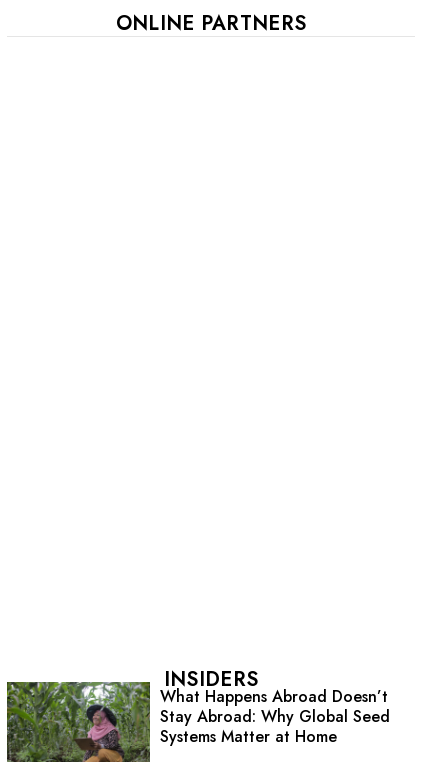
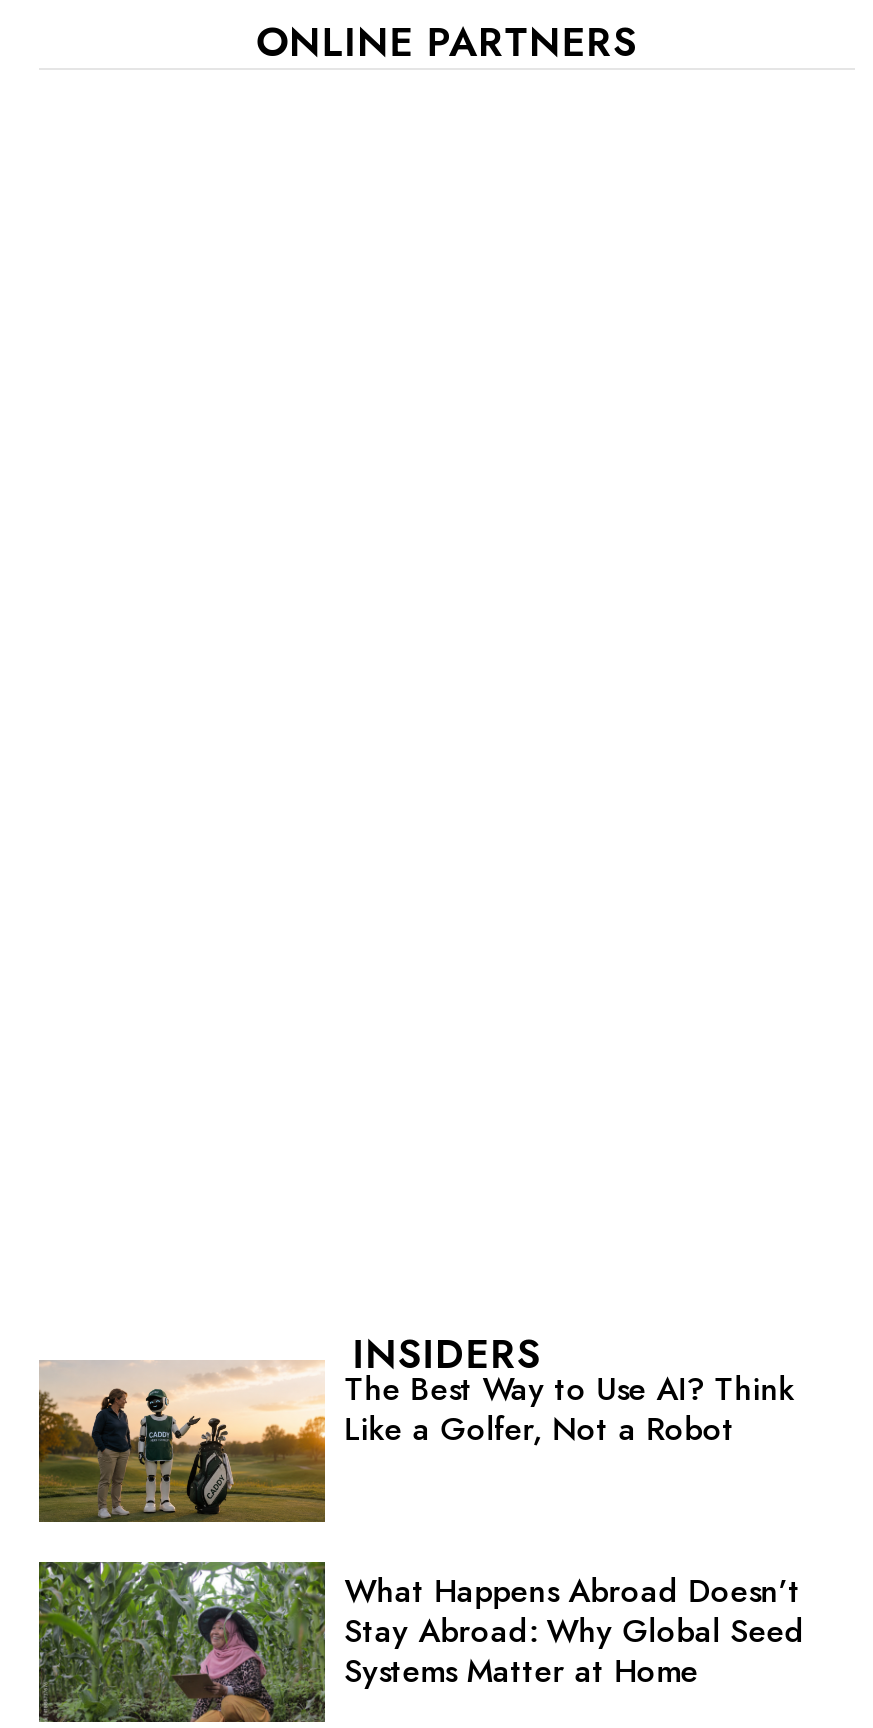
none -> [39,1359,795,1525] [image] | The Best Way to Use AI? Think | Like a Golfer, Not a Robot

